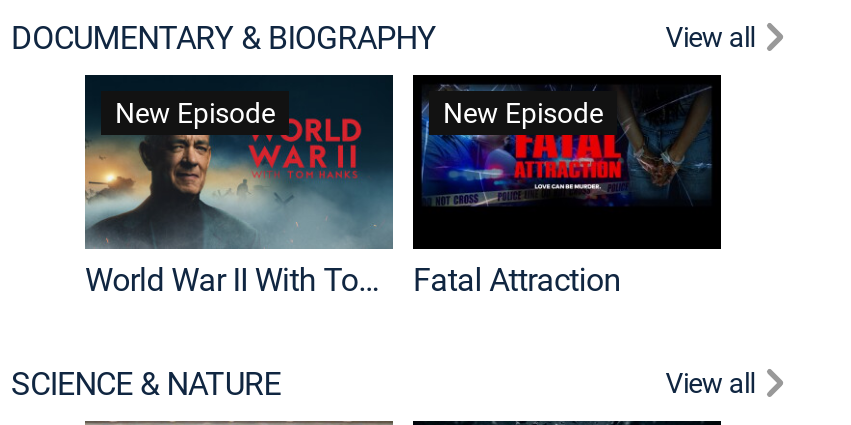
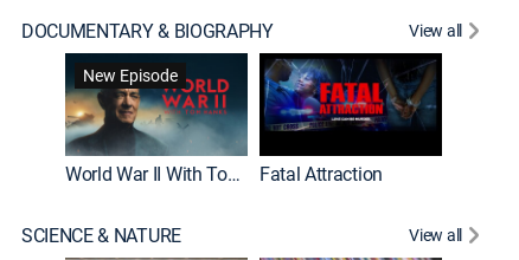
[443,94,603,132] New Episode -> none

